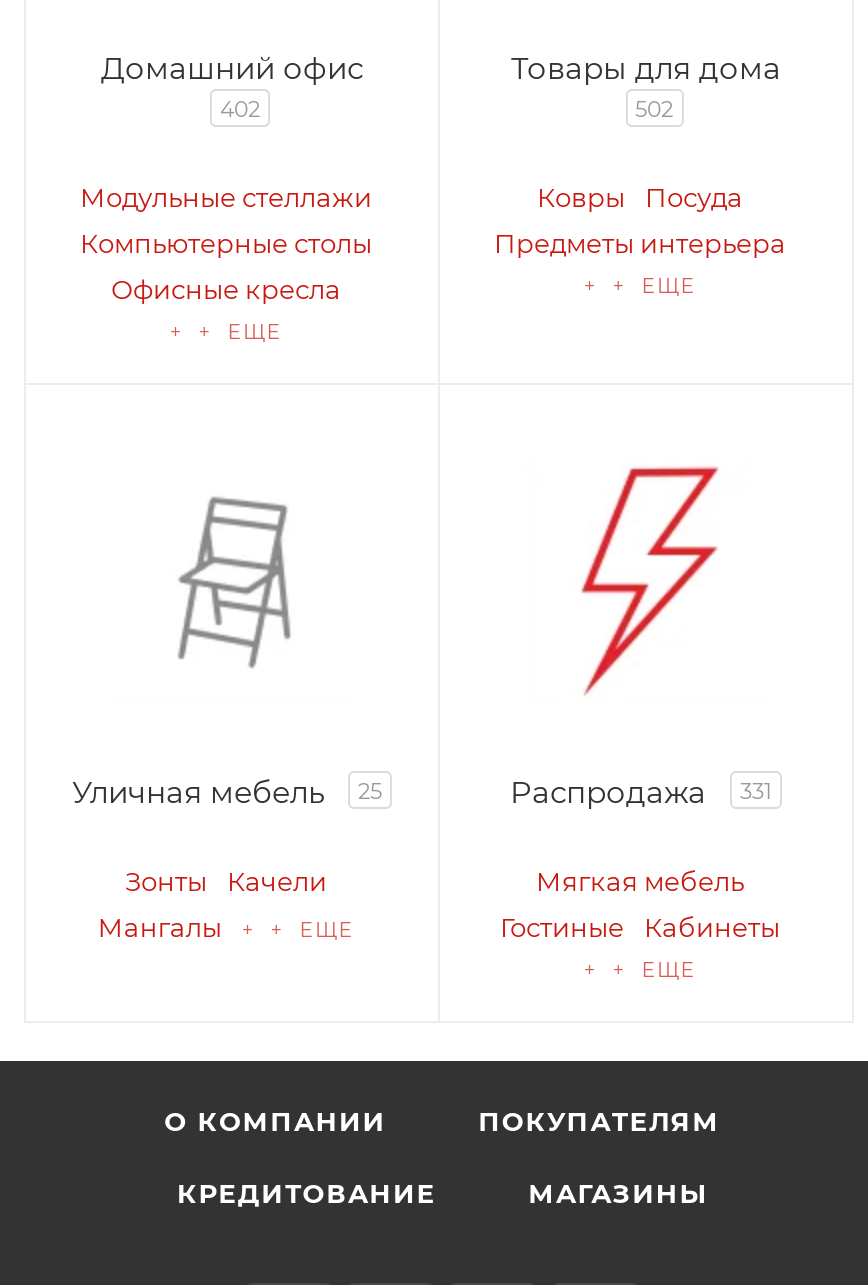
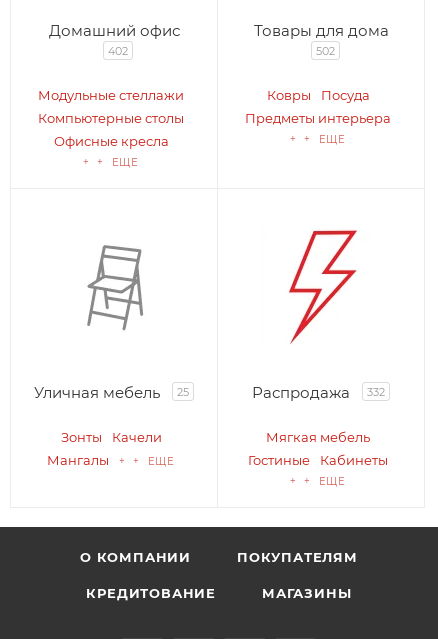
[510,773,772,811] Распродажа 331 -> [252,383,385,402] Распродажа 332

